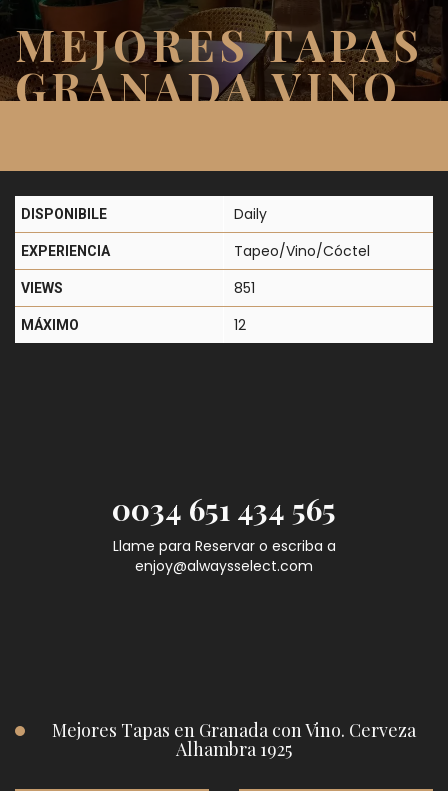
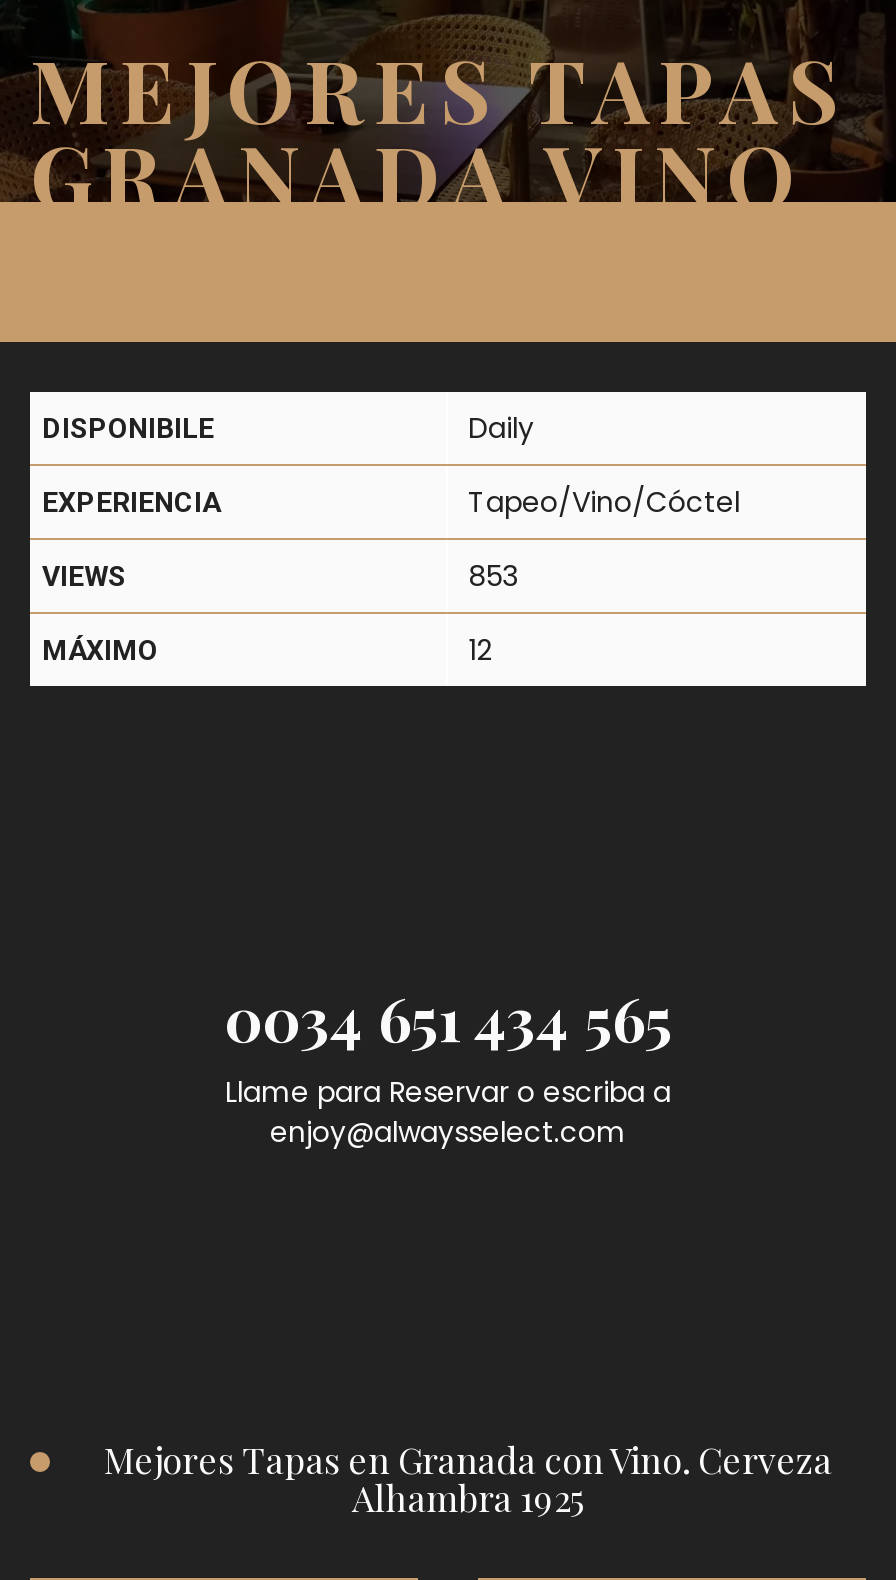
[234,278,255,298] 851 -> [468,556,518,596] 853

